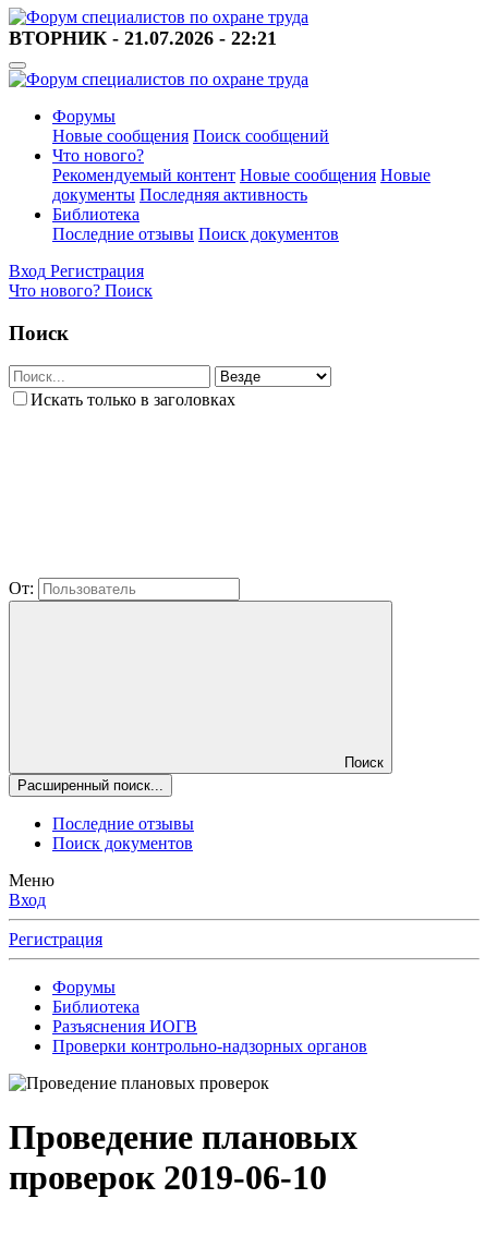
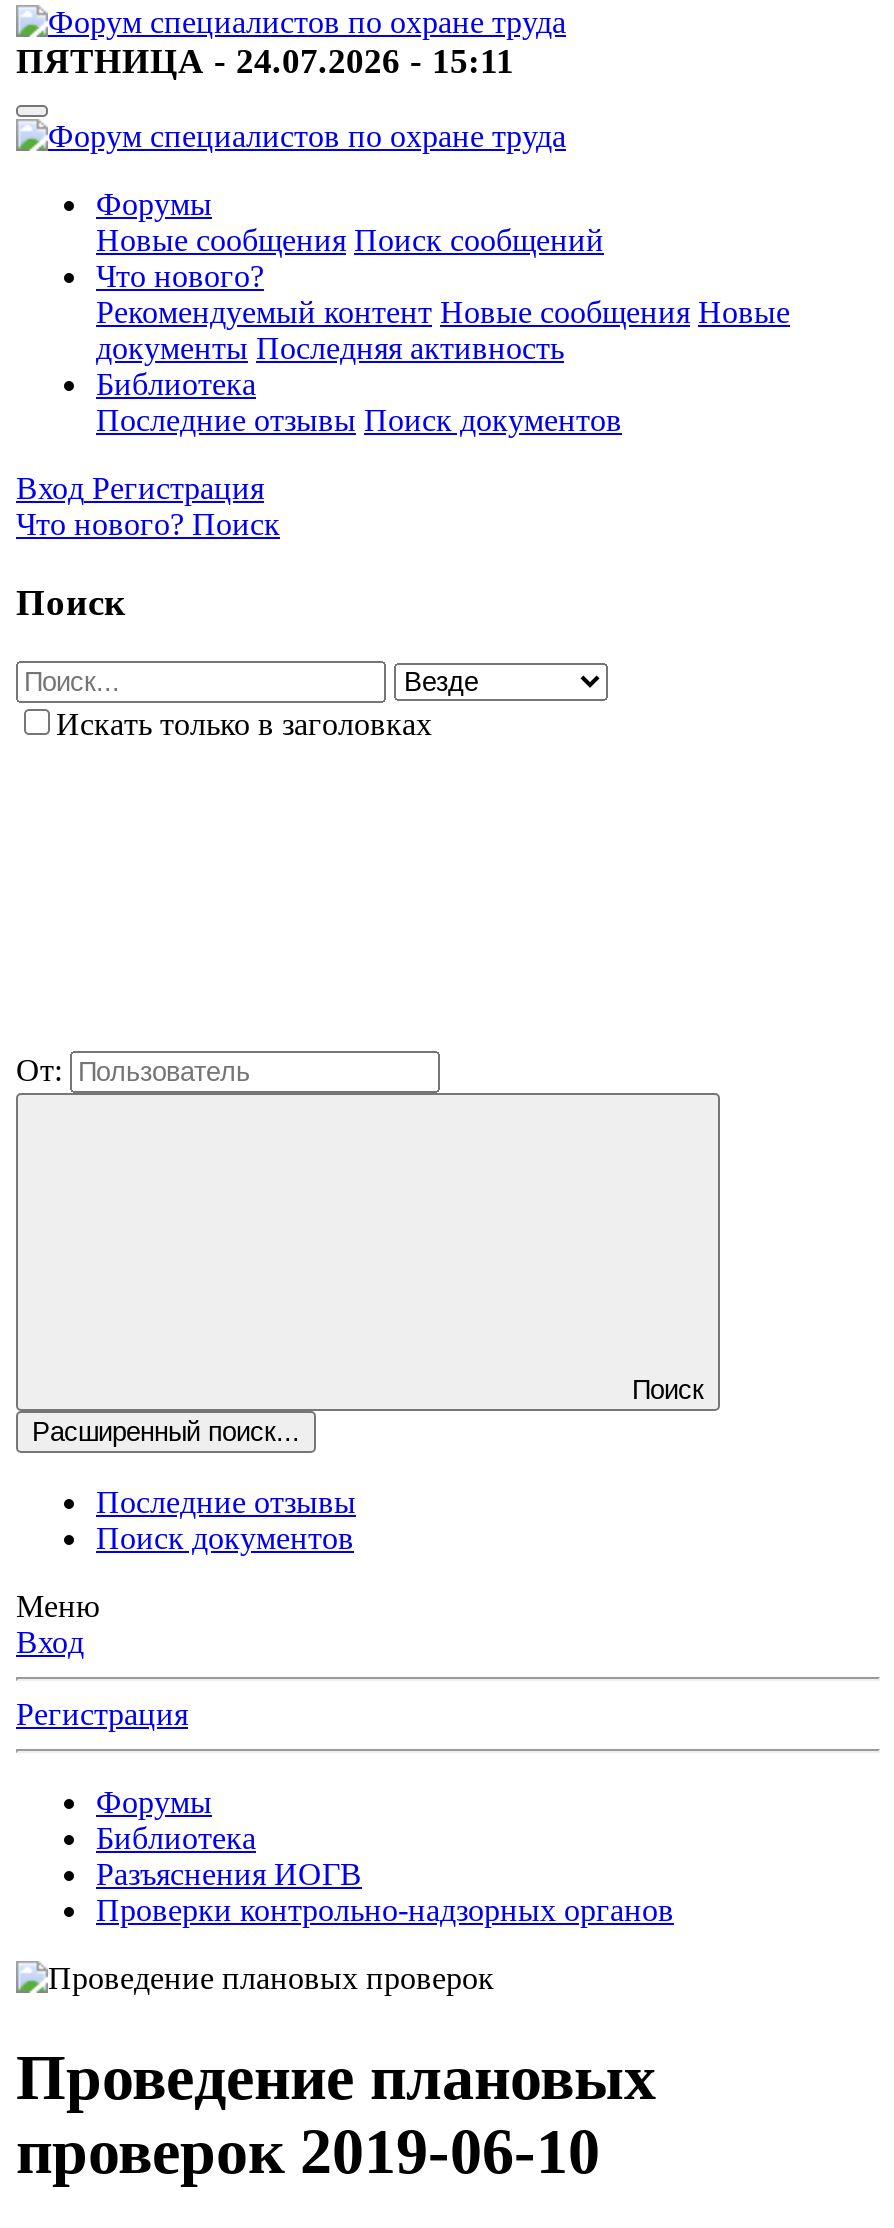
[9,27,277,49] ВТОРНИК - 21.07.2026 - 22:21 -> [16,41,514,81] ПЯТНИЦА - 24.07.2026 - 15:11

